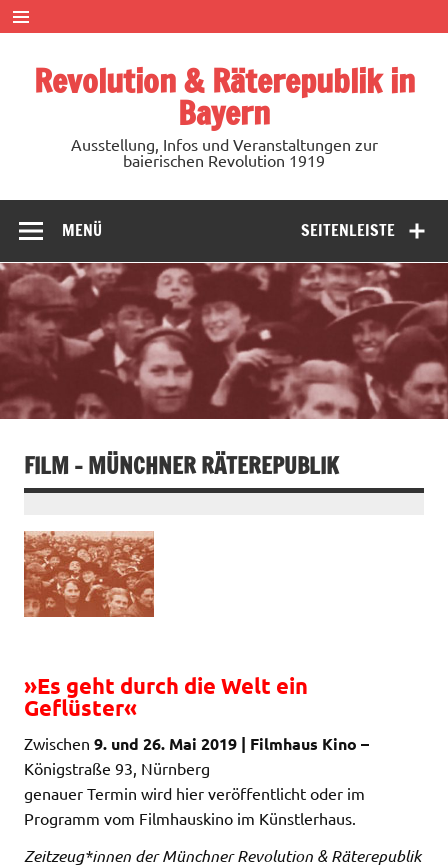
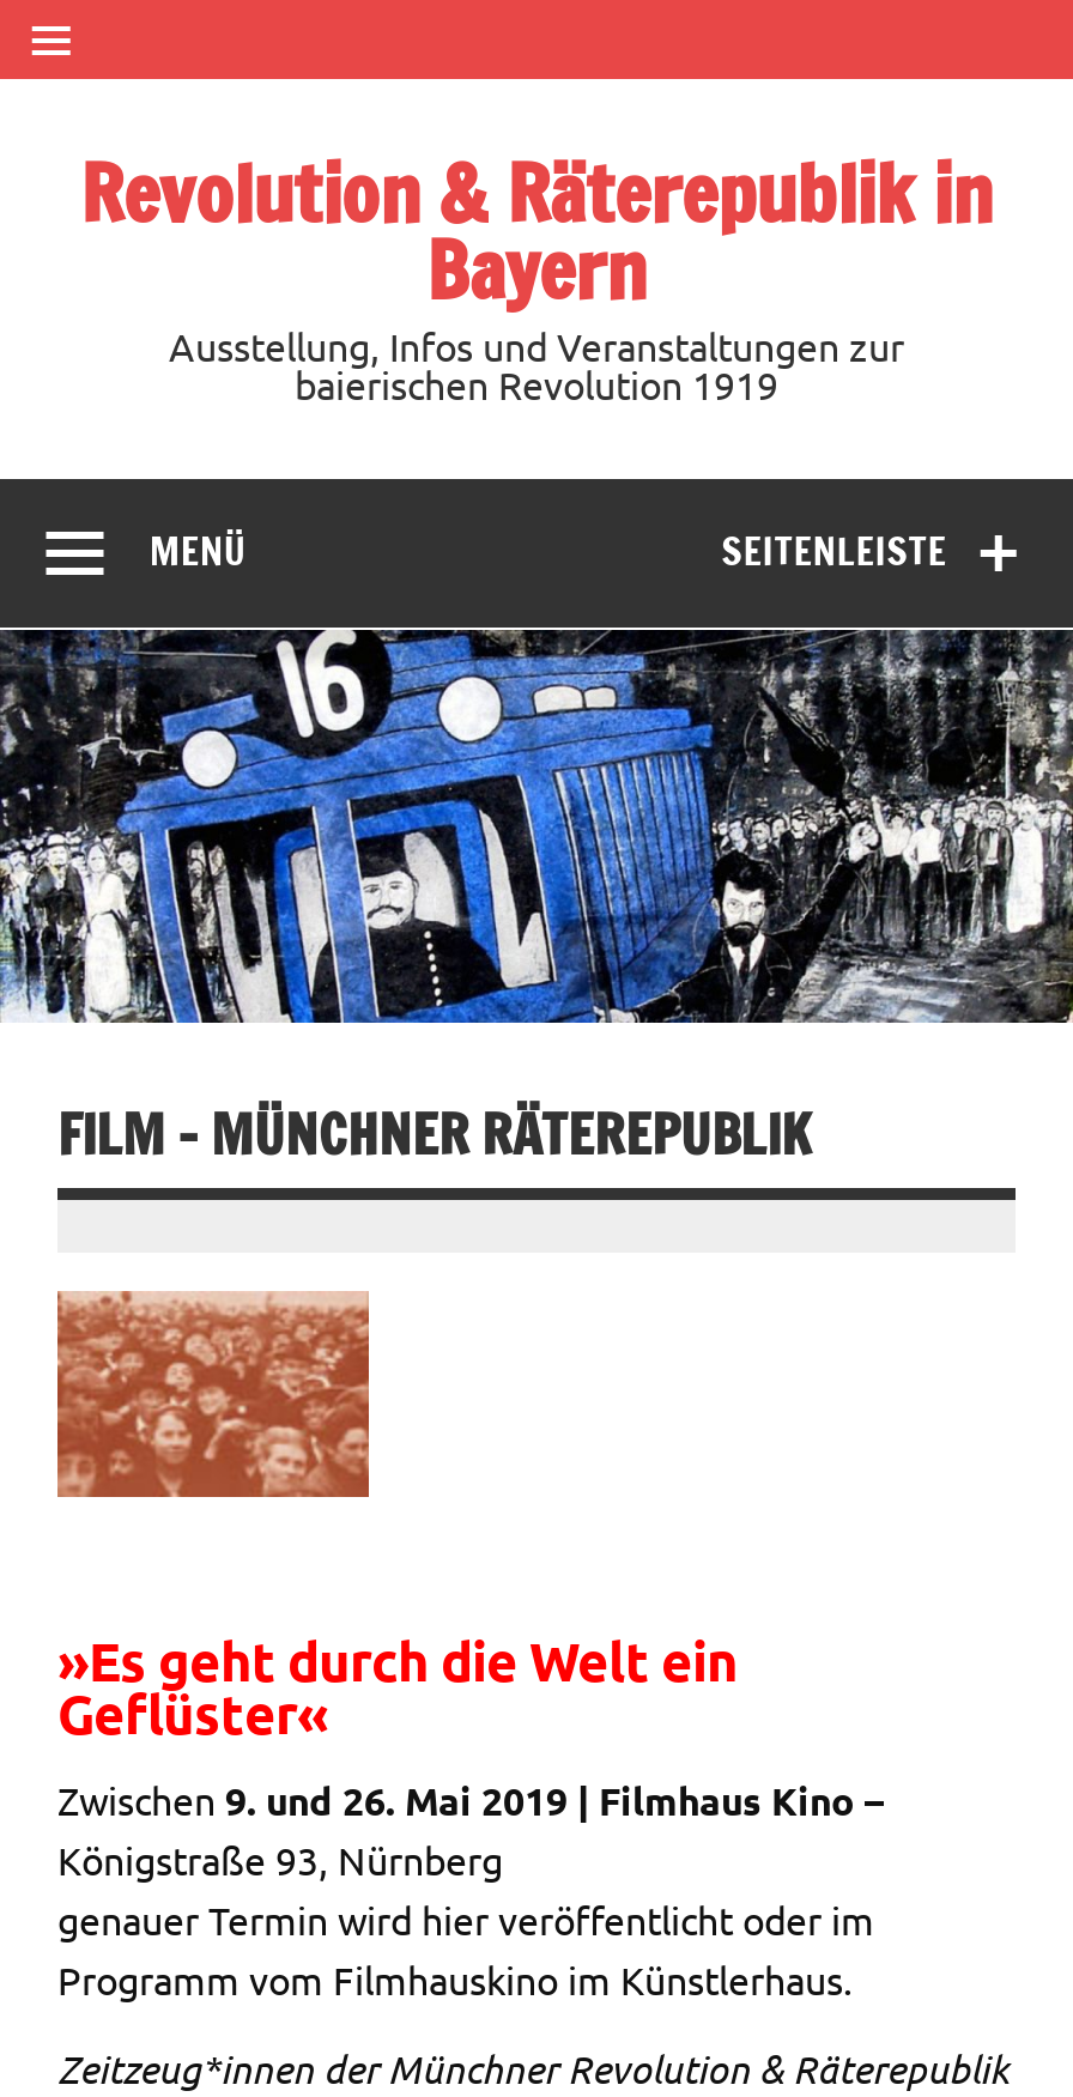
[3,262,445,420] [image] -> [7,628,1066,1025] [image]

